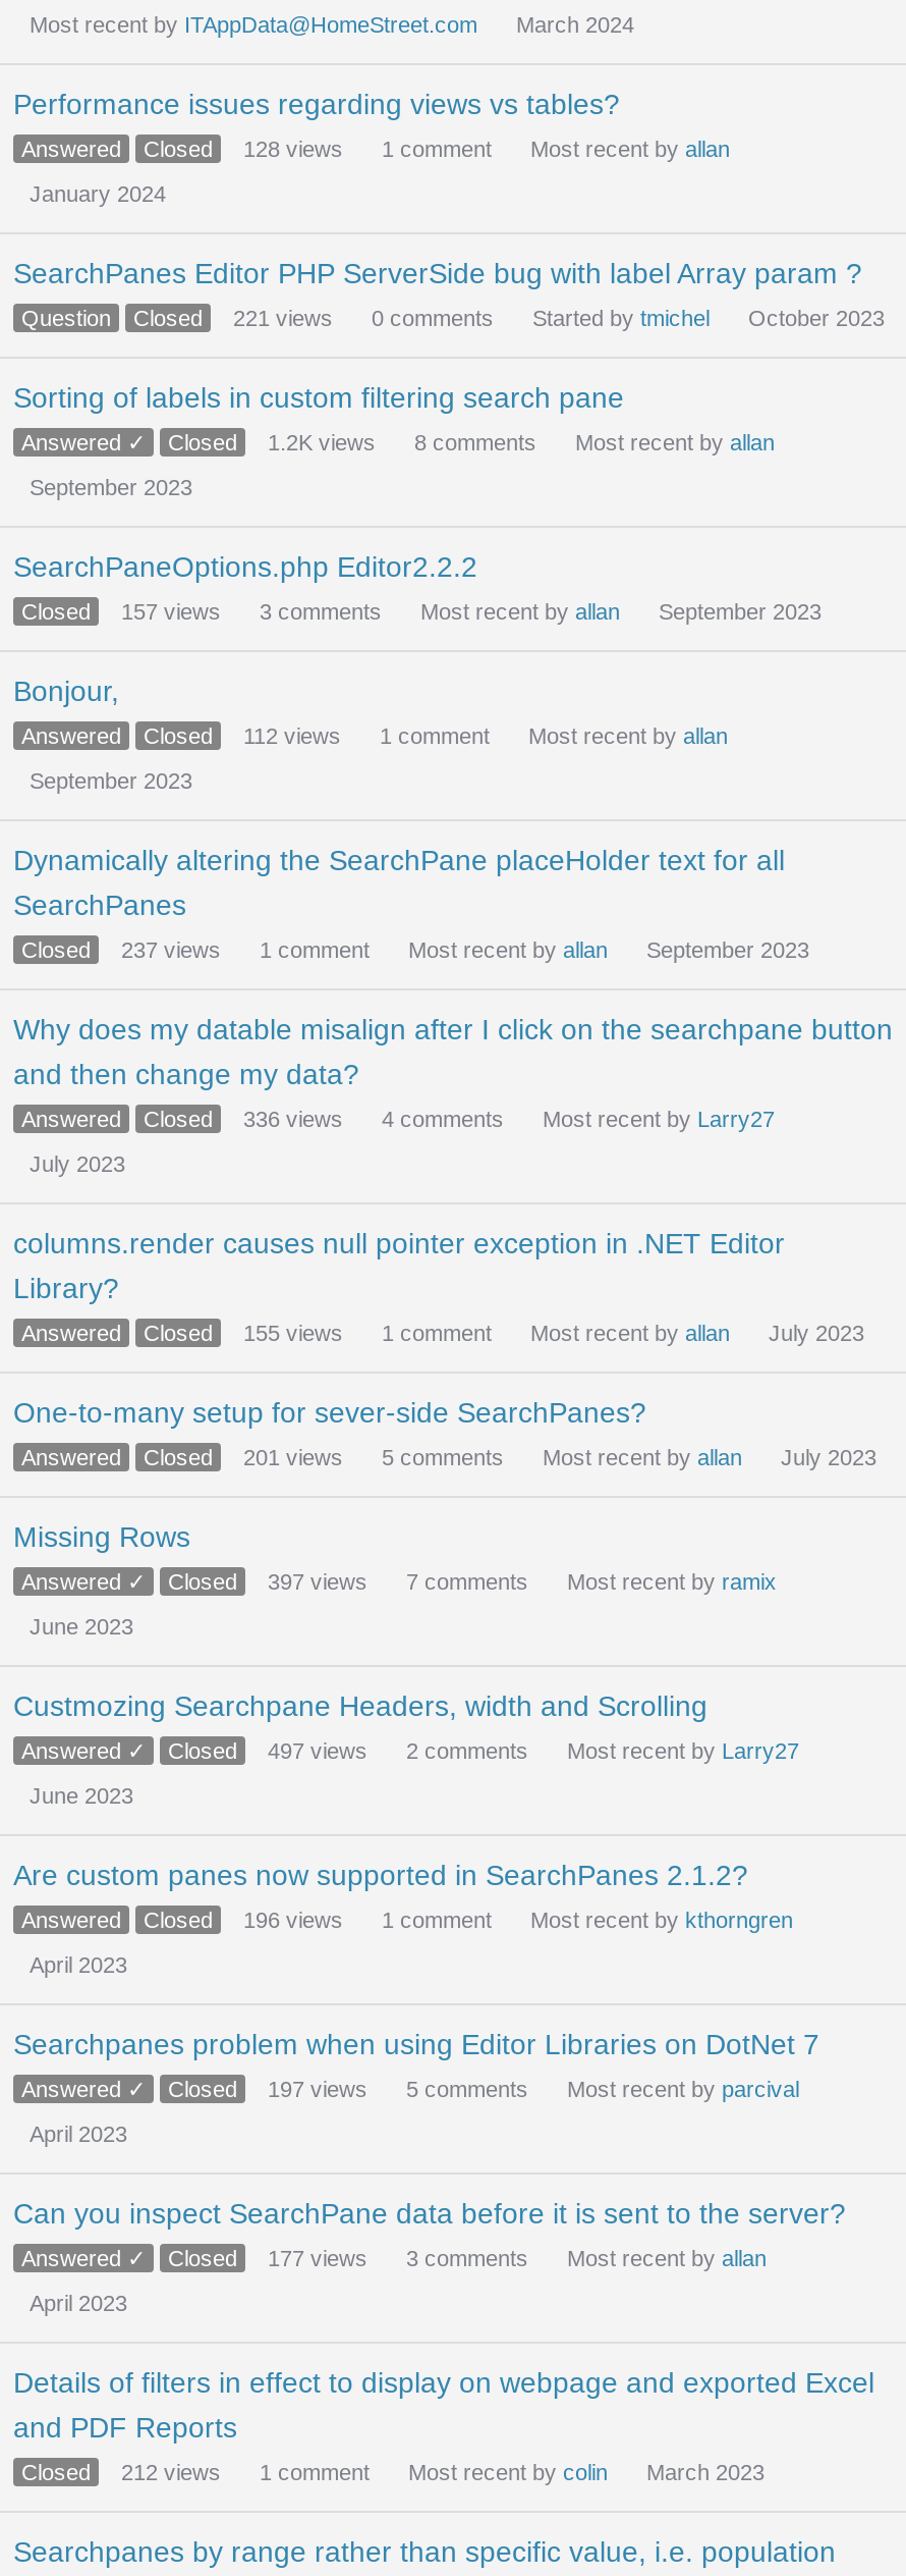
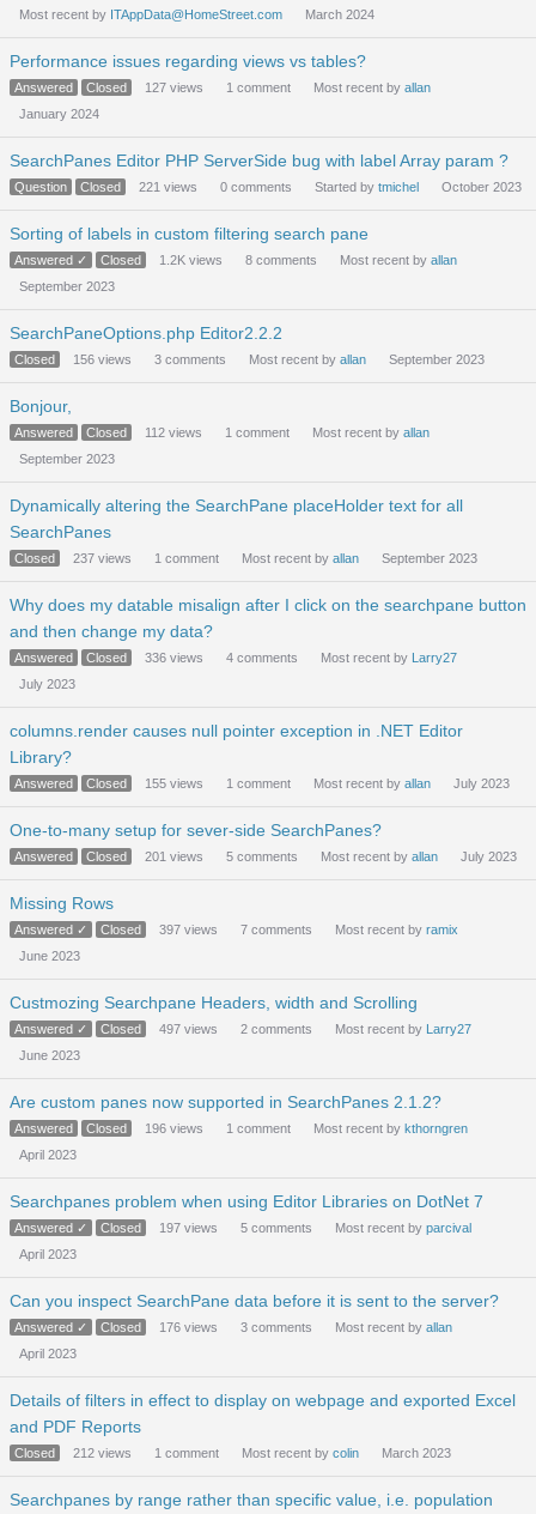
[21,137,730,161] Answered Closed 128 views 1 comment Most recent by allan -> [14,80,431,95] Answered Closed 127 views 1 comment Most recent by allan
[21,599,822,624] Closed 157 views 3 comments Most recent by allan September 2023 -> [14,352,485,367] Closed 156 views 3 comments Most recent by allan September 2023
[268,2246,367,2270] 177 views -> [159,1320,218,1334] 176 views

